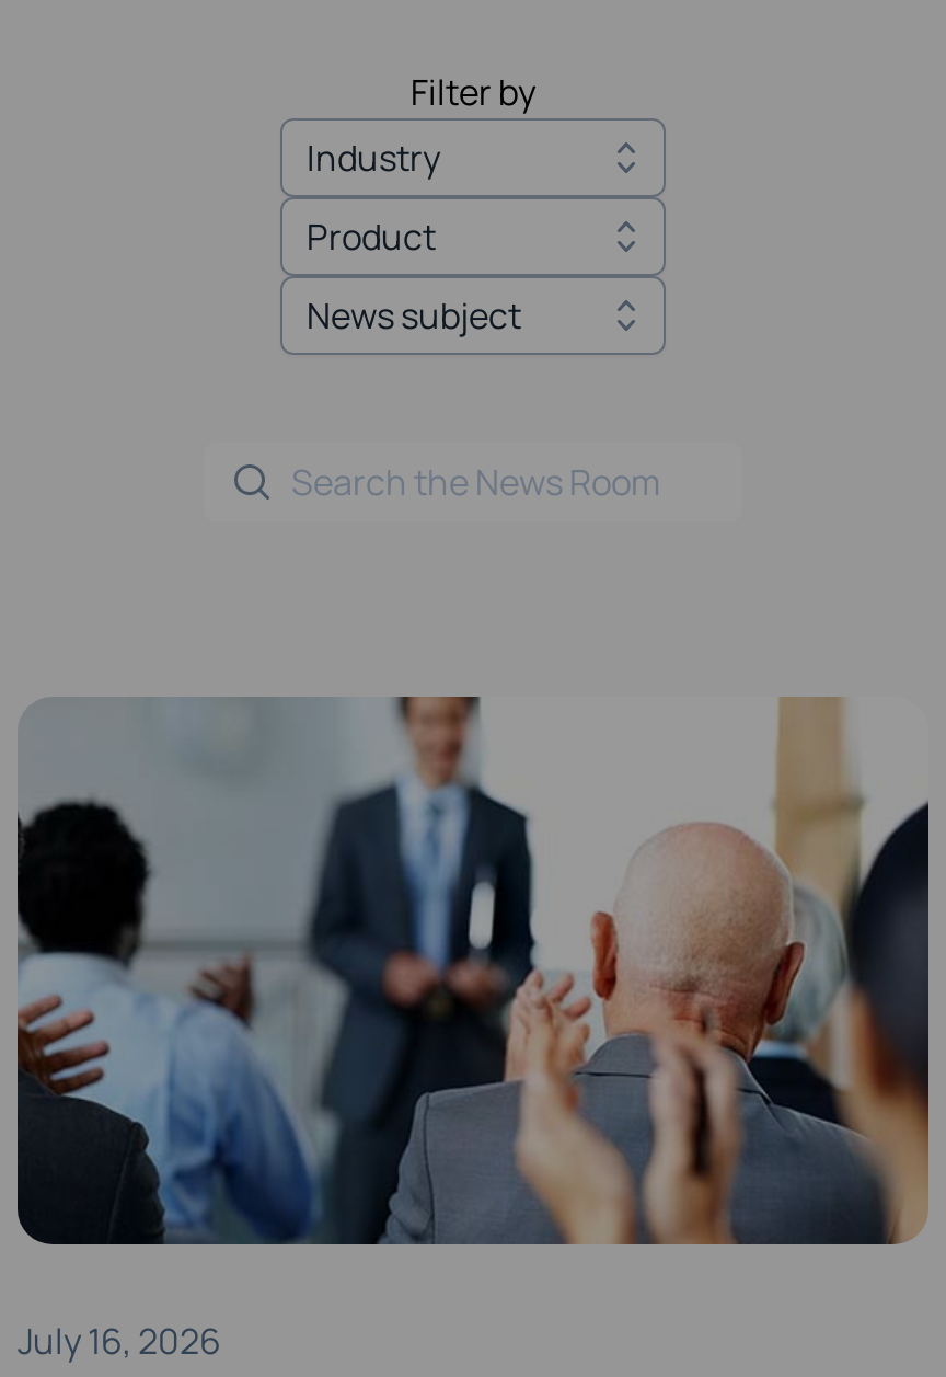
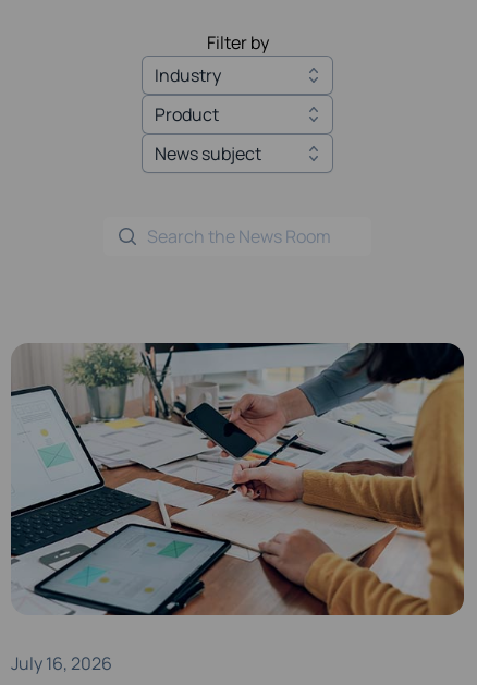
[15,695,931,1247] [image] -> [10,342,465,616] [image]

